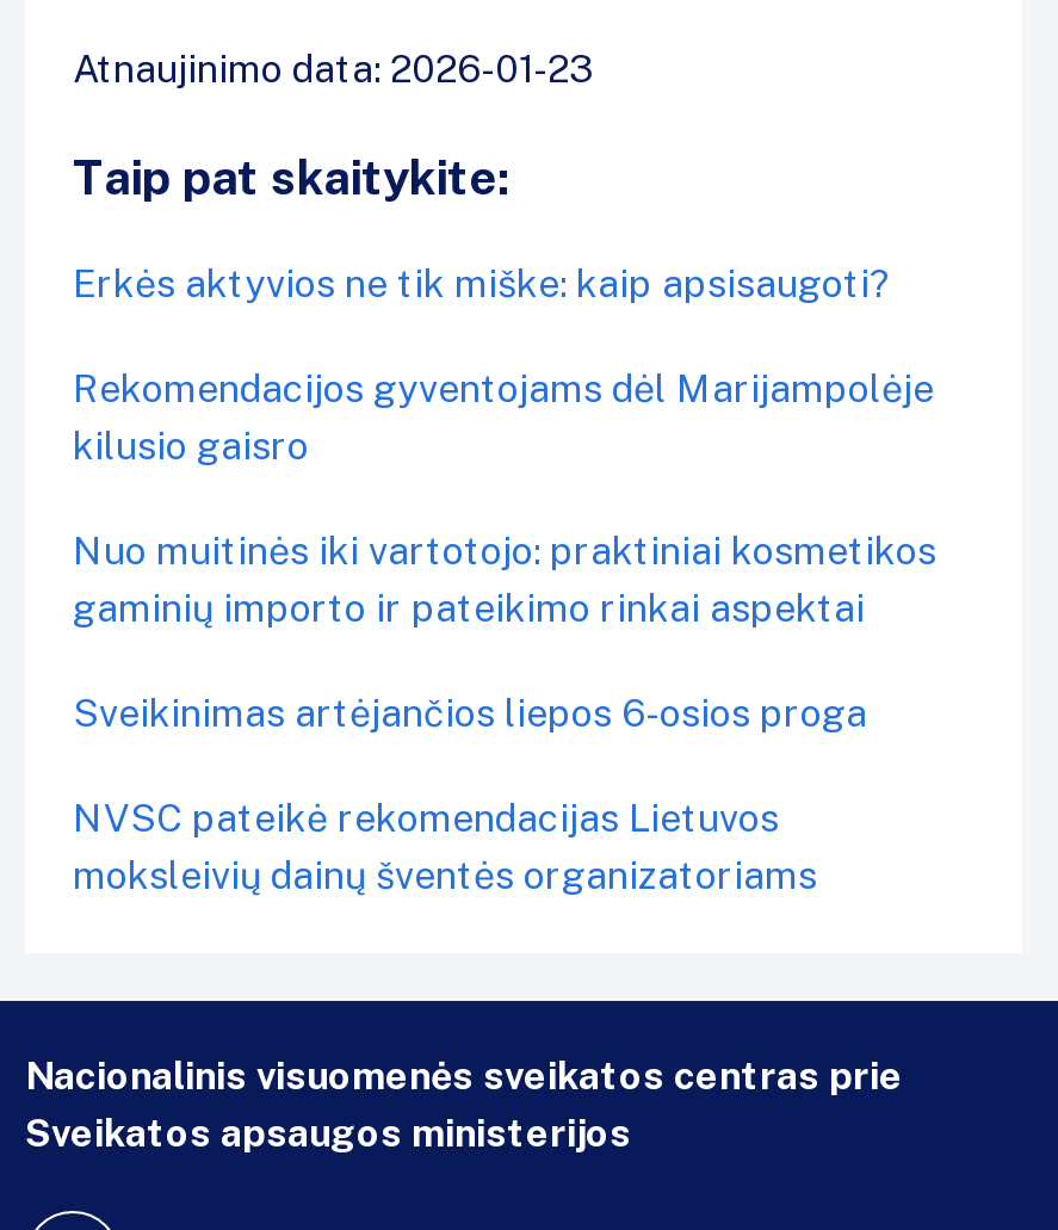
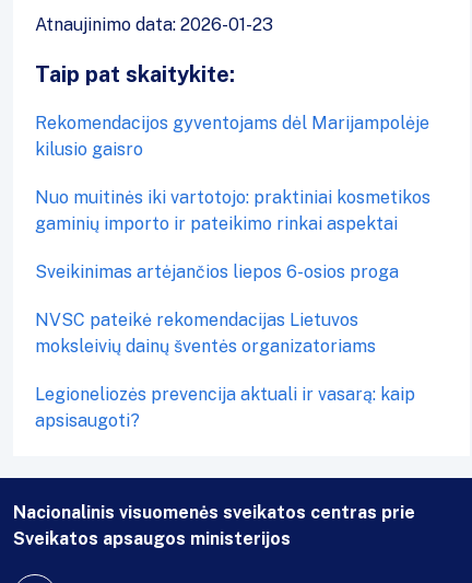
[73,260,891,306] Erkės aktyvios ne tik miške: kaip apsisaugoti? -> none
moved [73,365,936,897] -> [35,112,430,356]: Rekomendacijos gyventojams dėl Marijampolėje | kilusio gaisro | Nuo muitinės iki vartotojo: praktiniai kosmetikos | gaminių importo ir pateikimo rinkai aspektai | Sveikinimas artėjančios liepos 6-osios proga | NVSC pateikė rekomendacijas Lietuvos | moksleivių dainų šventės organizatoriams
none -> [35,383,415,431] Legioneliozės prevencija aktuali ir vasarą: kaip | apsisaugoti?

